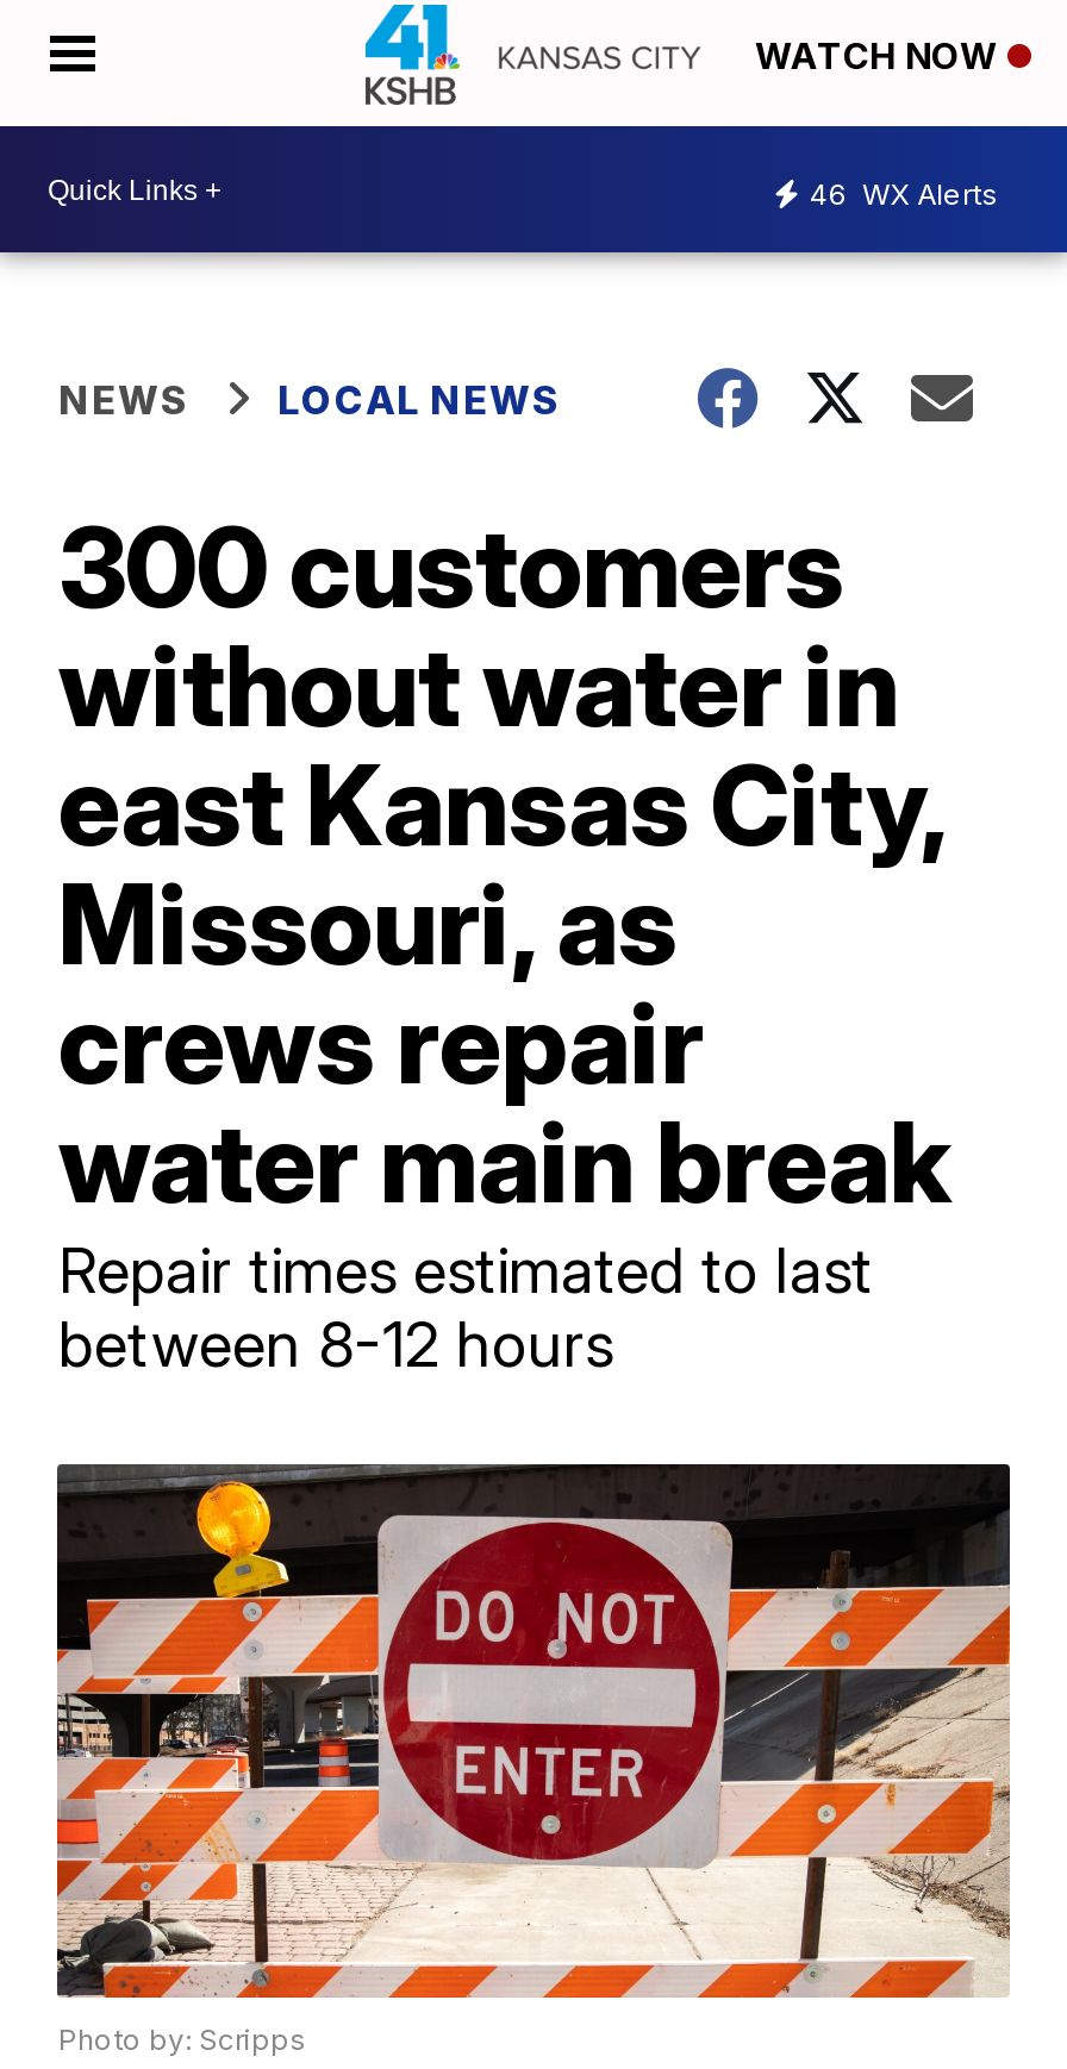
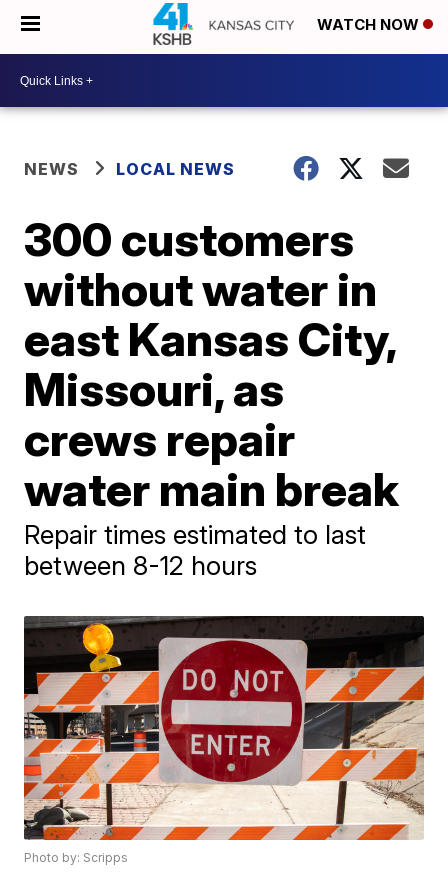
[810,175,998,211] 46 WX Alerts -> none

